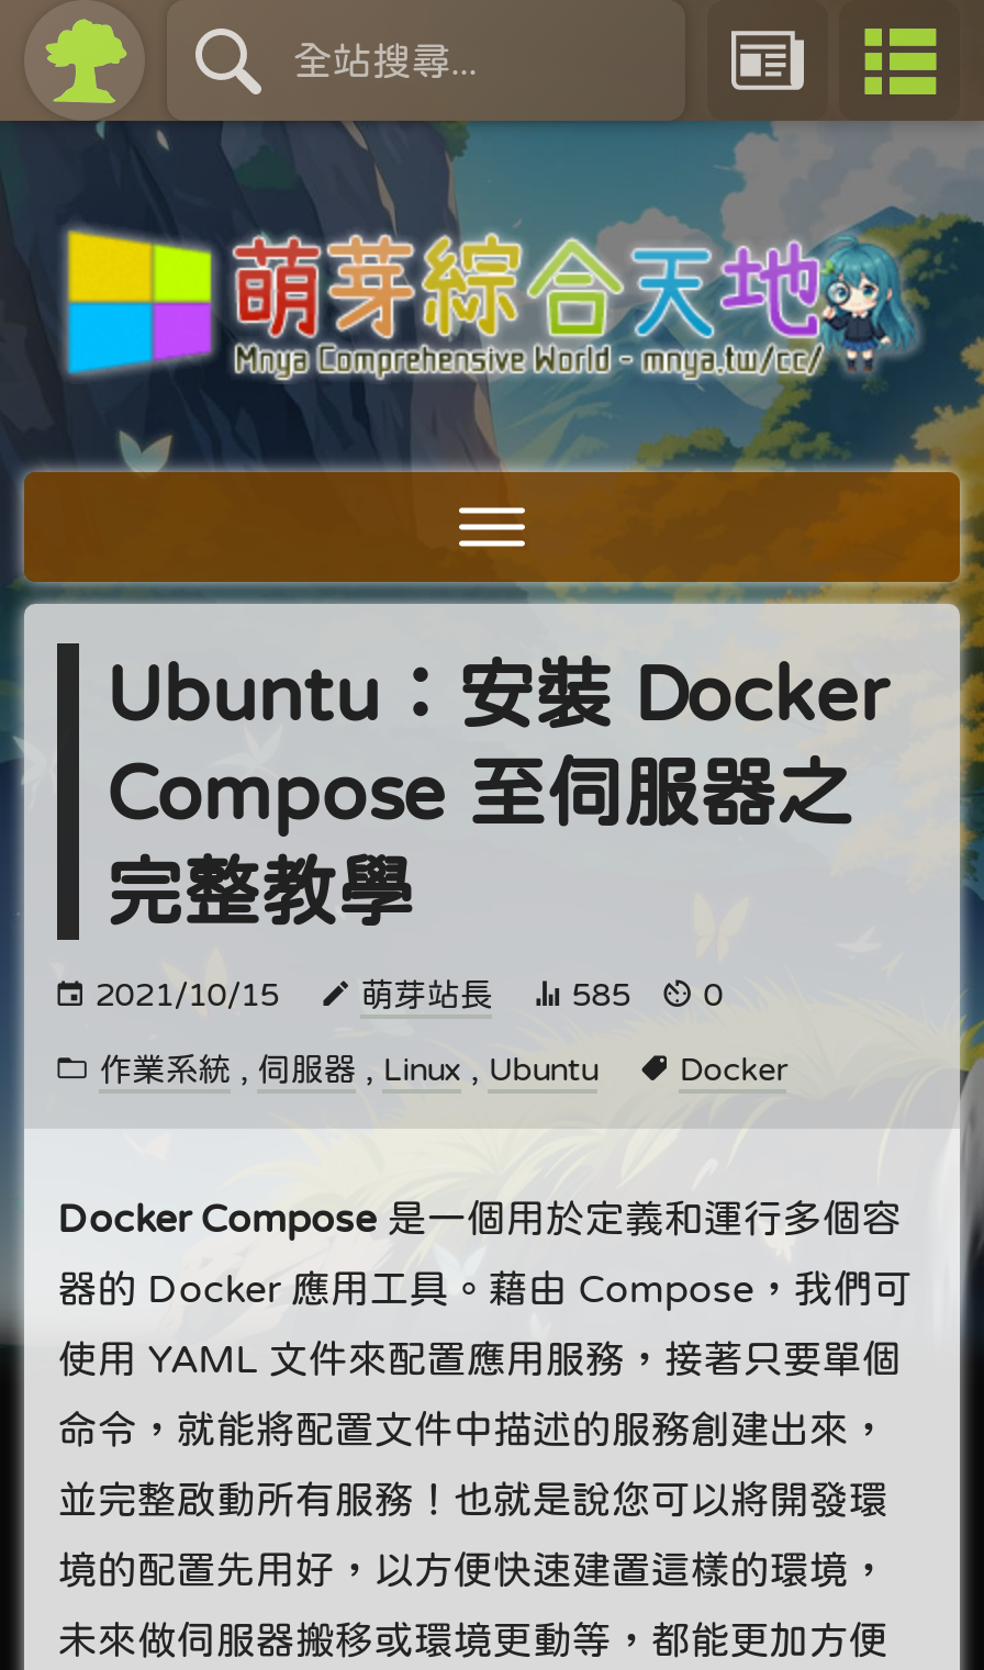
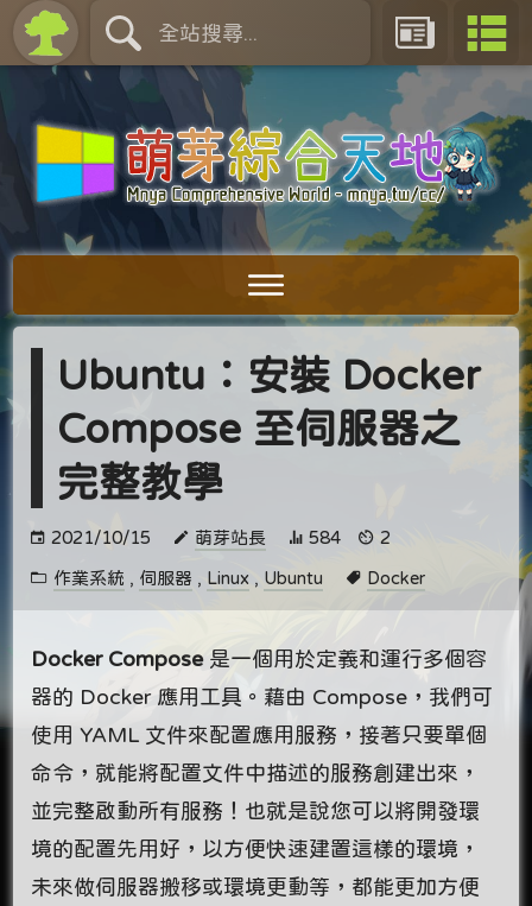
[563,977,631,1010] 585 -> [304,528,341,546] 584
[695,977,723,1010] 0 -> [375,528,391,546] 2

